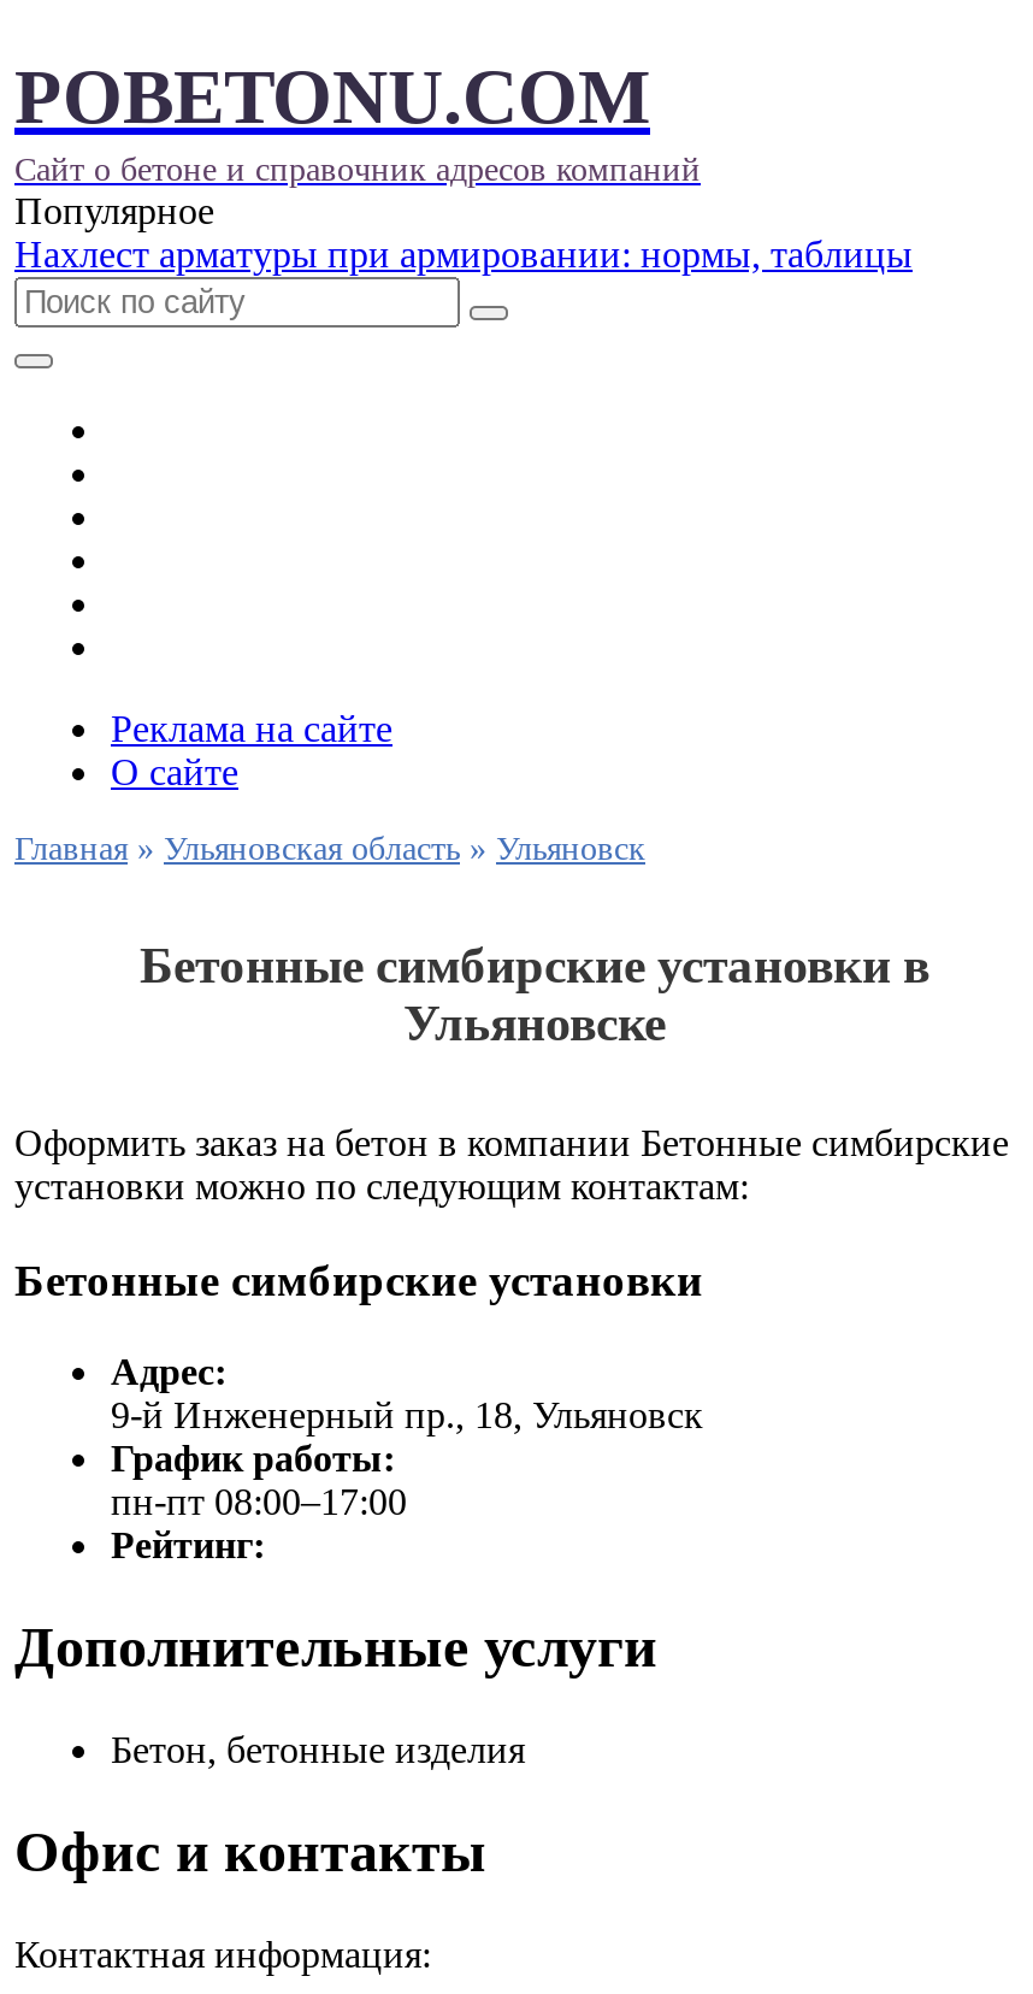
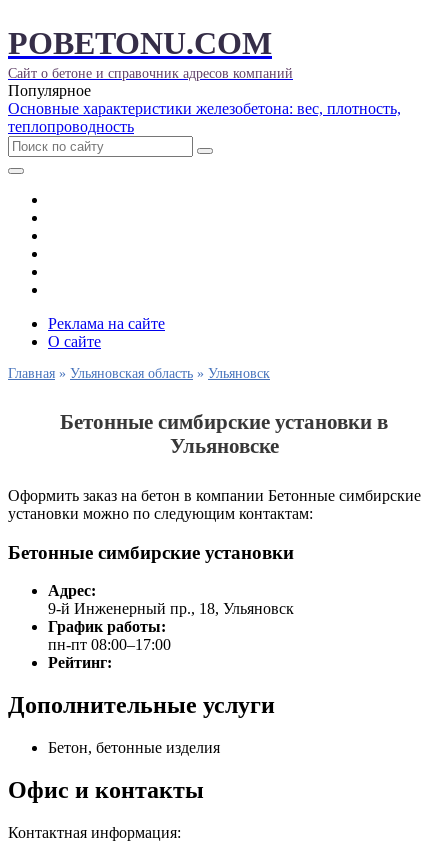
[14,234,913,275] Нахлест арматуры при армировании: нормы, таблицы -> [8,100,401,135] Основные характеристики железобетона: вес, плотность, | теплопроводность

